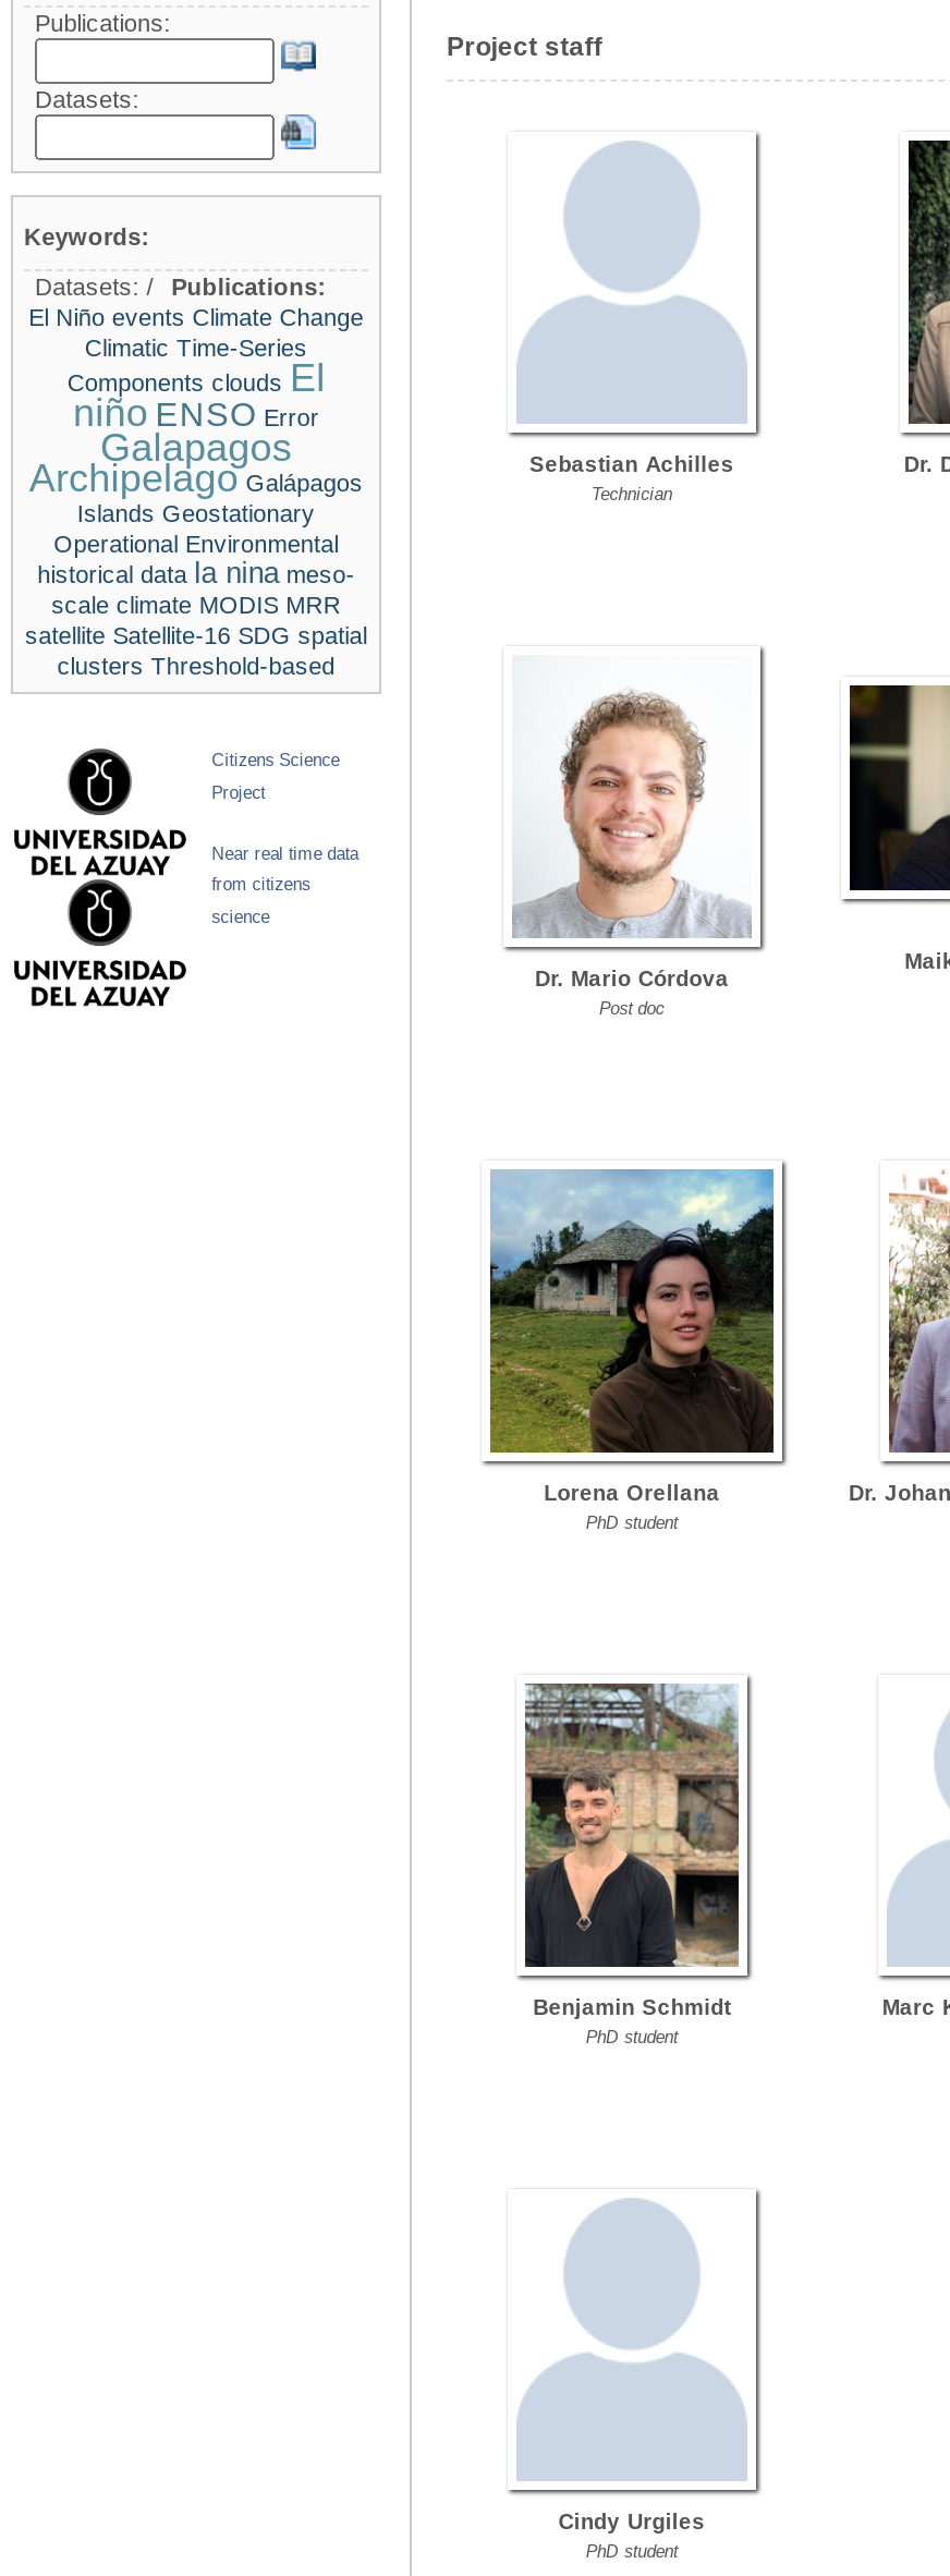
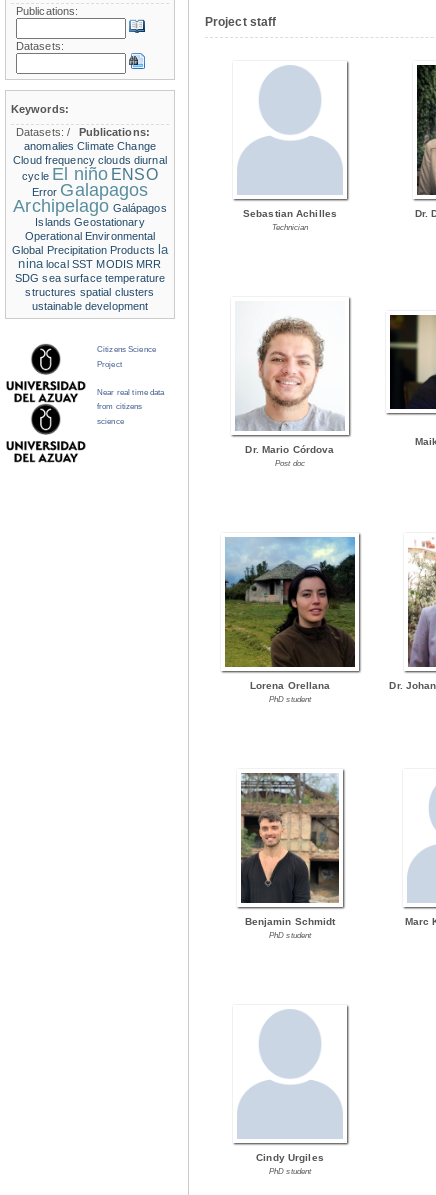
[29,304,363,470] El Niño events Climate Change | Climatic Time-Series | Components clouds El | niño ENSO Error | Galapagos -> [13,140,167,200] anomalies Climate Change | Cloud frequency clouds diurnal | cycle El niño ENSO | Error Galapagos
[25,557,367,679] historical data la nina meso- | scale climate MODIS MRR | satellite Satellite-16 SDG spatial | clusters Threshold-based -> [12,242,168,312] Global Precipitation Products la | nina local SST MODIS MRR | SDG sea surface temperature | structures spatial clusters | ustainable development

